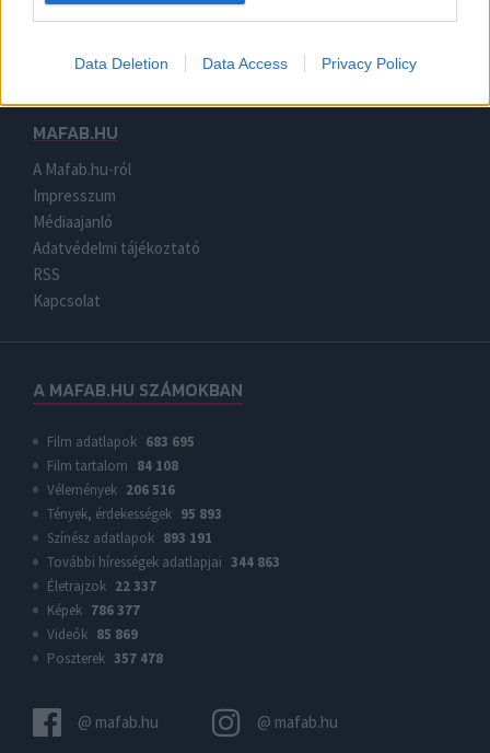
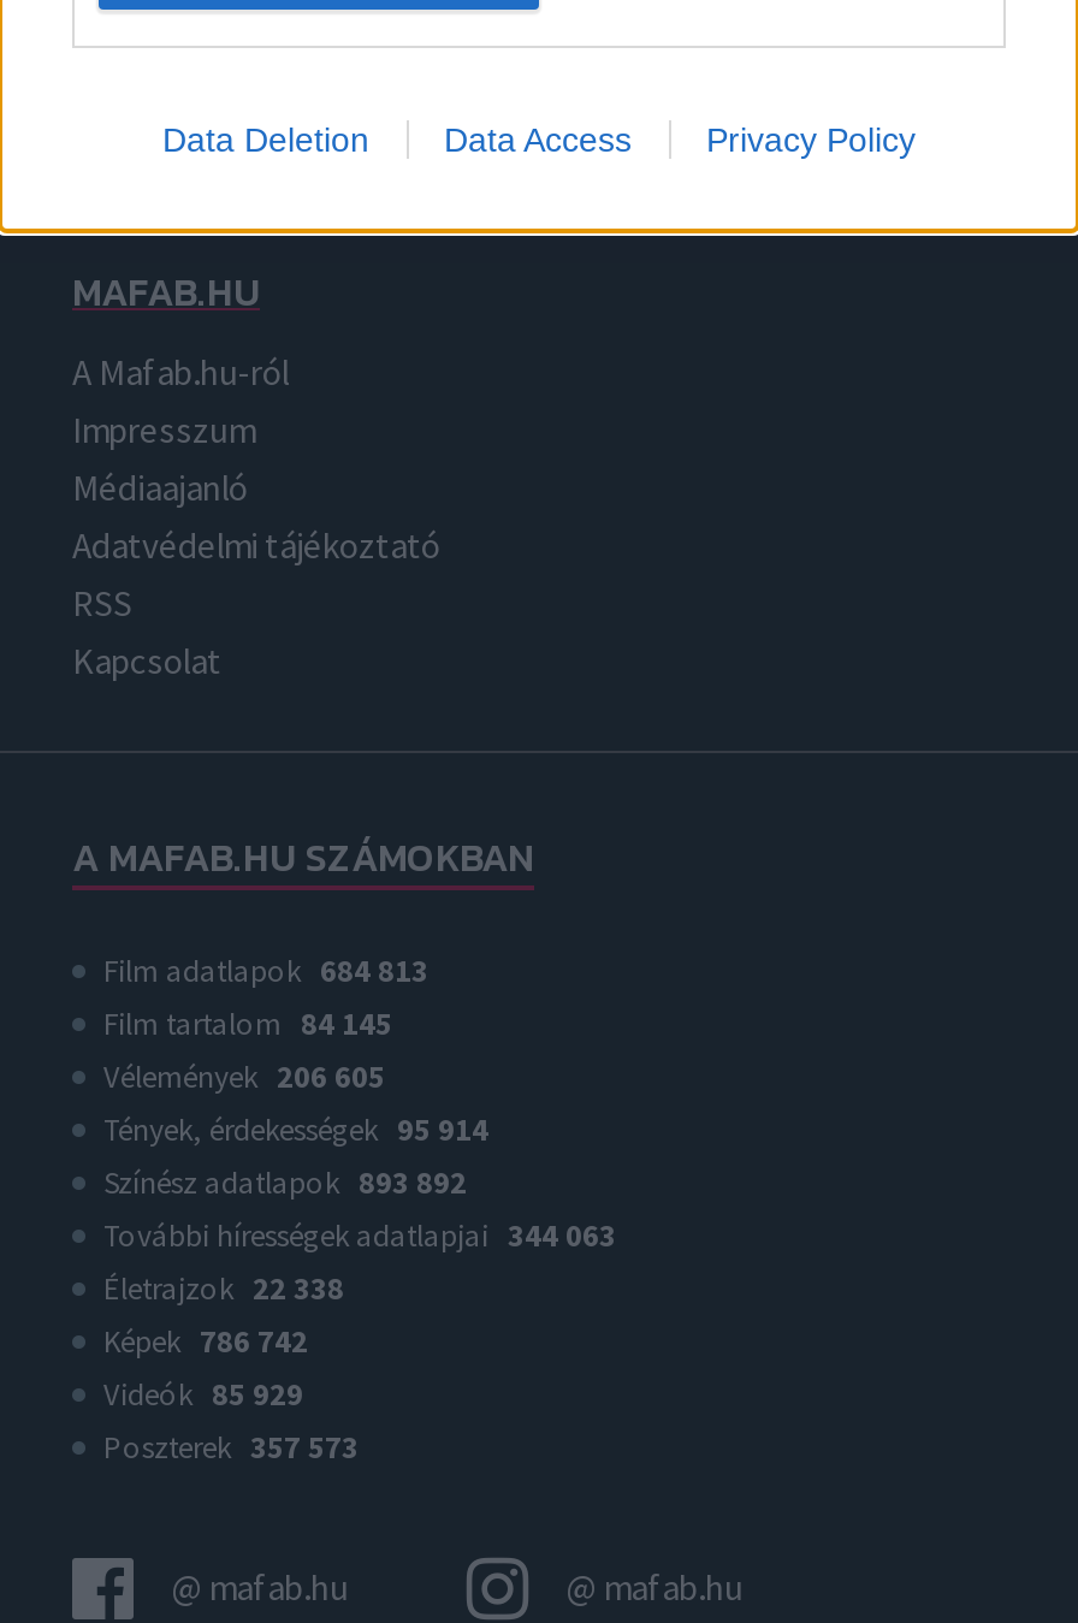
[47,432,195,451] Film adatlapok 683 695 -> [103,950,428,991] Film adatlapok 684 813
[47,456,178,475] Film tartalom 84 108 -> [103,1003,392,1044] Film tartalom 84 145
[47,480,175,499] Vélemények 206 516 -> [103,1056,385,1097] Vélemények 206 605
[47,505,222,523] Tények, érdekességek 95 893 -> [103,1109,488,1150] Tények, érdekességek 95 914
[47,529,212,547] Színész adatlapok 893 191 -> [103,1162,467,1203] Színész adatlapok 893 892
[47,553,280,571] További hírességek adatlapjai 344 863 -> [103,1215,616,1256] További hírességek adatlapjai 344 063
[47,577,156,595] Életrajzok 22 337 -> [103,1268,344,1309] Életrajzok 22 338
[47,601,140,619] Képek 786 377 -> [103,1321,308,1362] Képek 786 742
[47,625,138,644] Videók 85 869 -> [103,1374,303,1415] Videók 85 929
[47,649,163,668] Poszterek 357 478 -> [103,1427,359,1468] Poszterek 357 573

